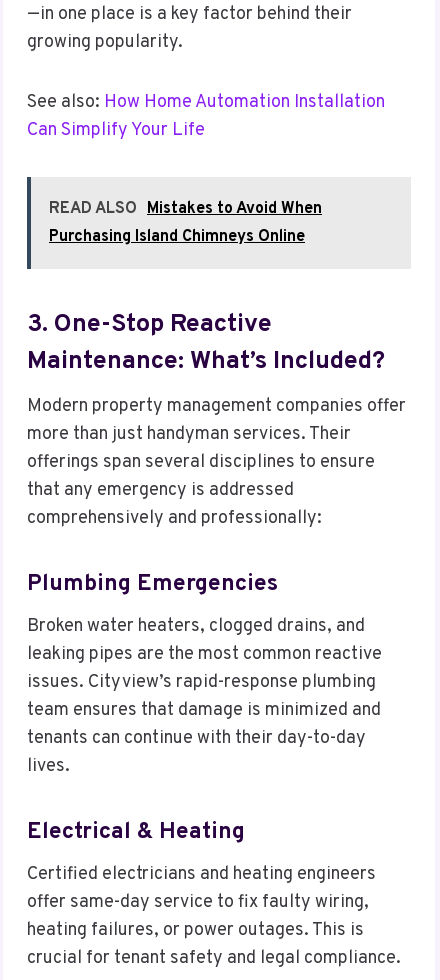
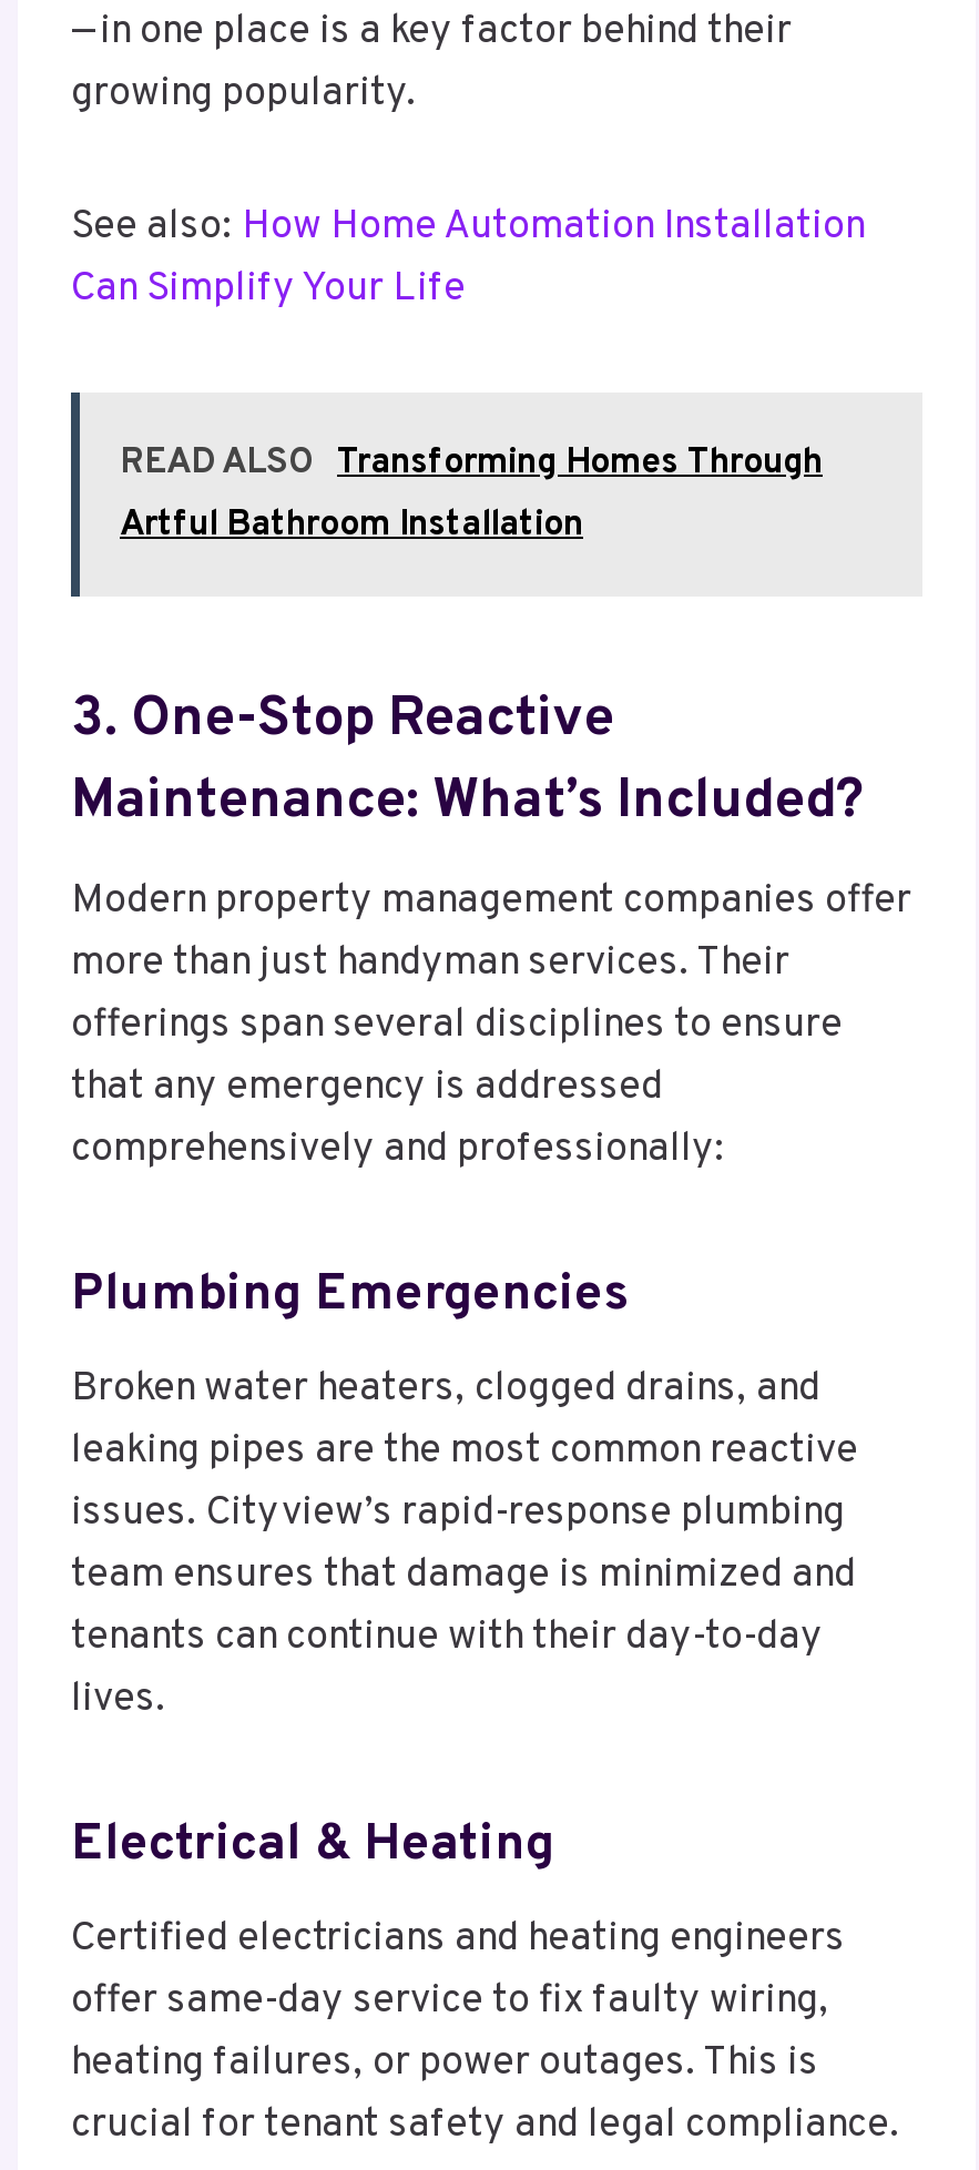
[49,199,322,247] READ ALSO Mistakes to Avoid When | Purchasing Island Chimneys Online -> [120,442,823,549] READ ALSO Transforming Homes Through | Artful Bathroom Installation

